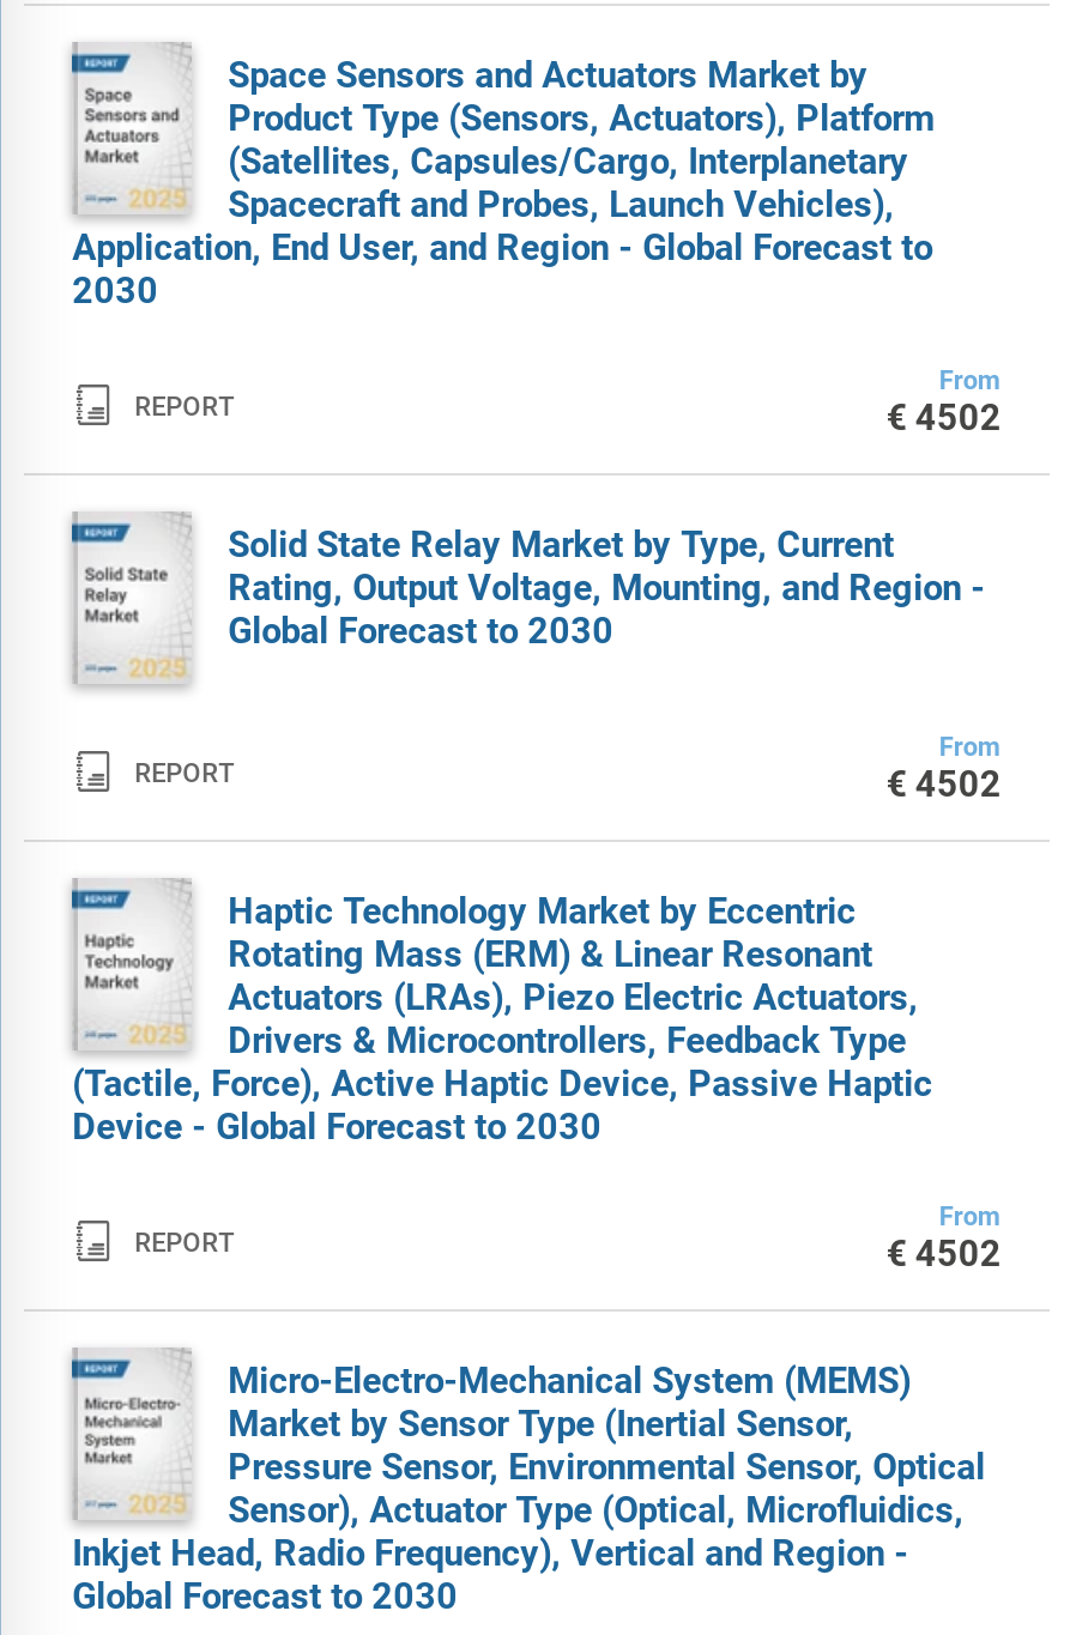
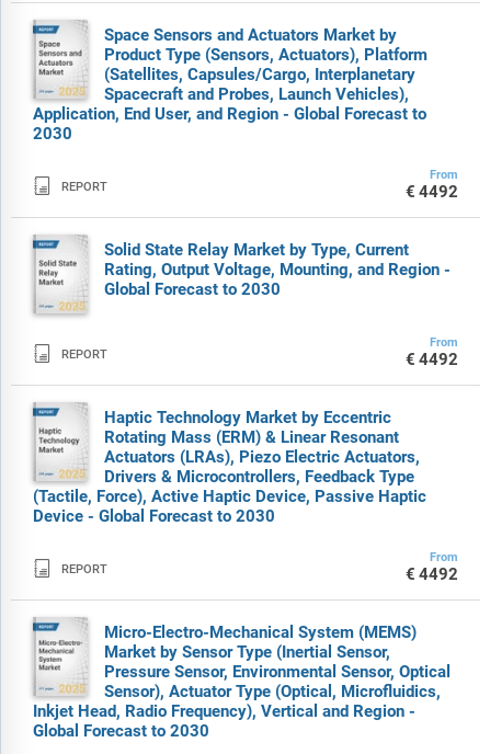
[915,396,1001,440] €4502 -> [419,182,458,202] €4492
[915,763,1001,806] €4502 -> [419,350,458,369] €4492
[915,1233,1001,1276] €4502 -> [419,564,458,584] €4492

